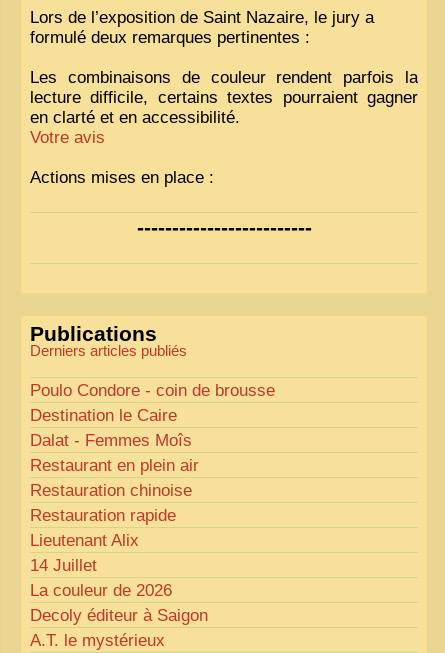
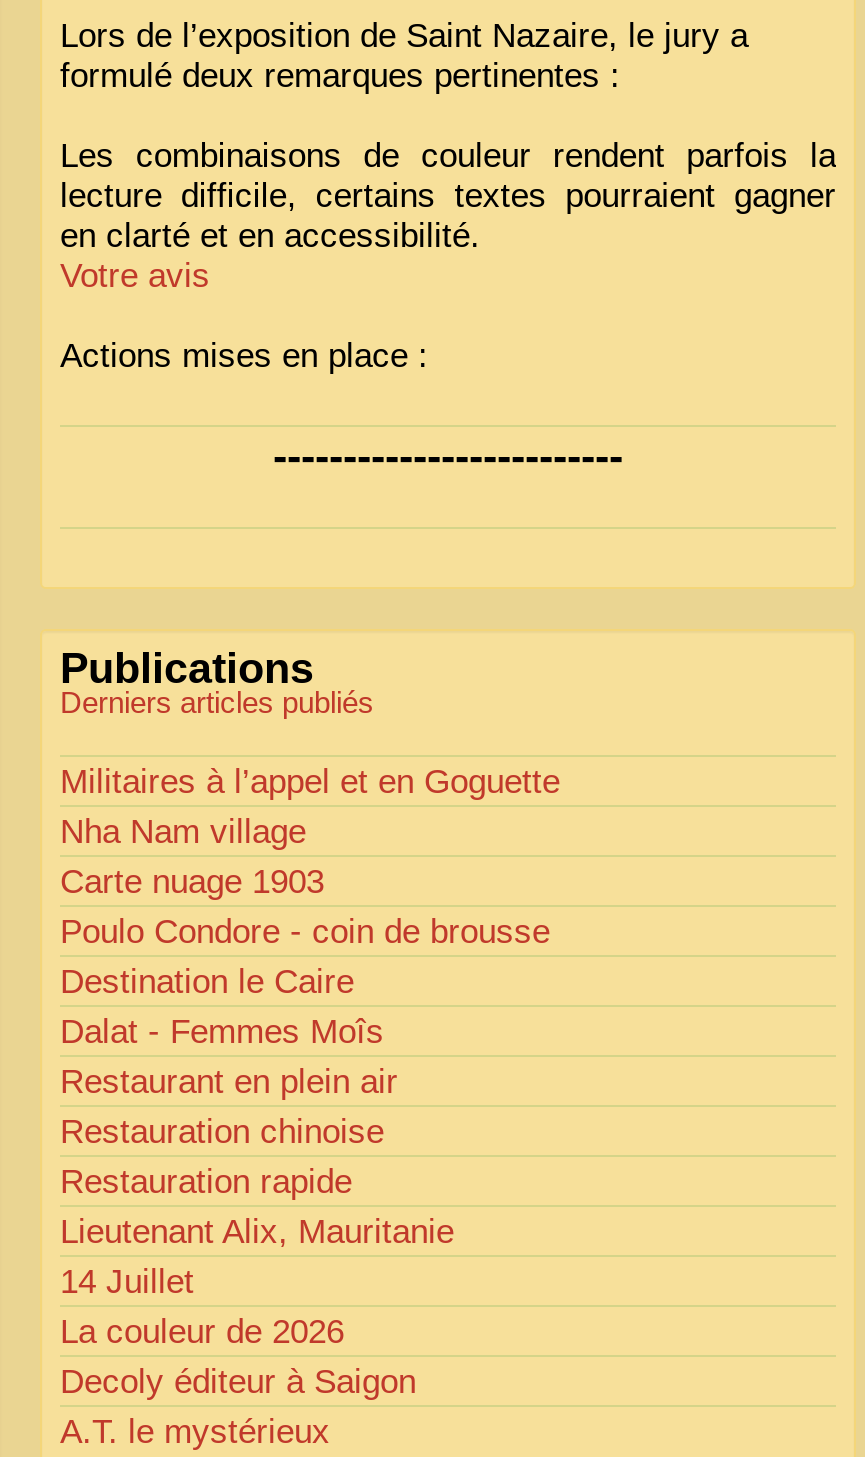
none -> [60,763,560,901] Militaires à l’appel et en Goguette | Nha Nam village | Carte nuage 1903
[30,531,139,550] Lieutenant Alix -> [60,1213,454,1251] Lieutenant Alix, Mauritanie

